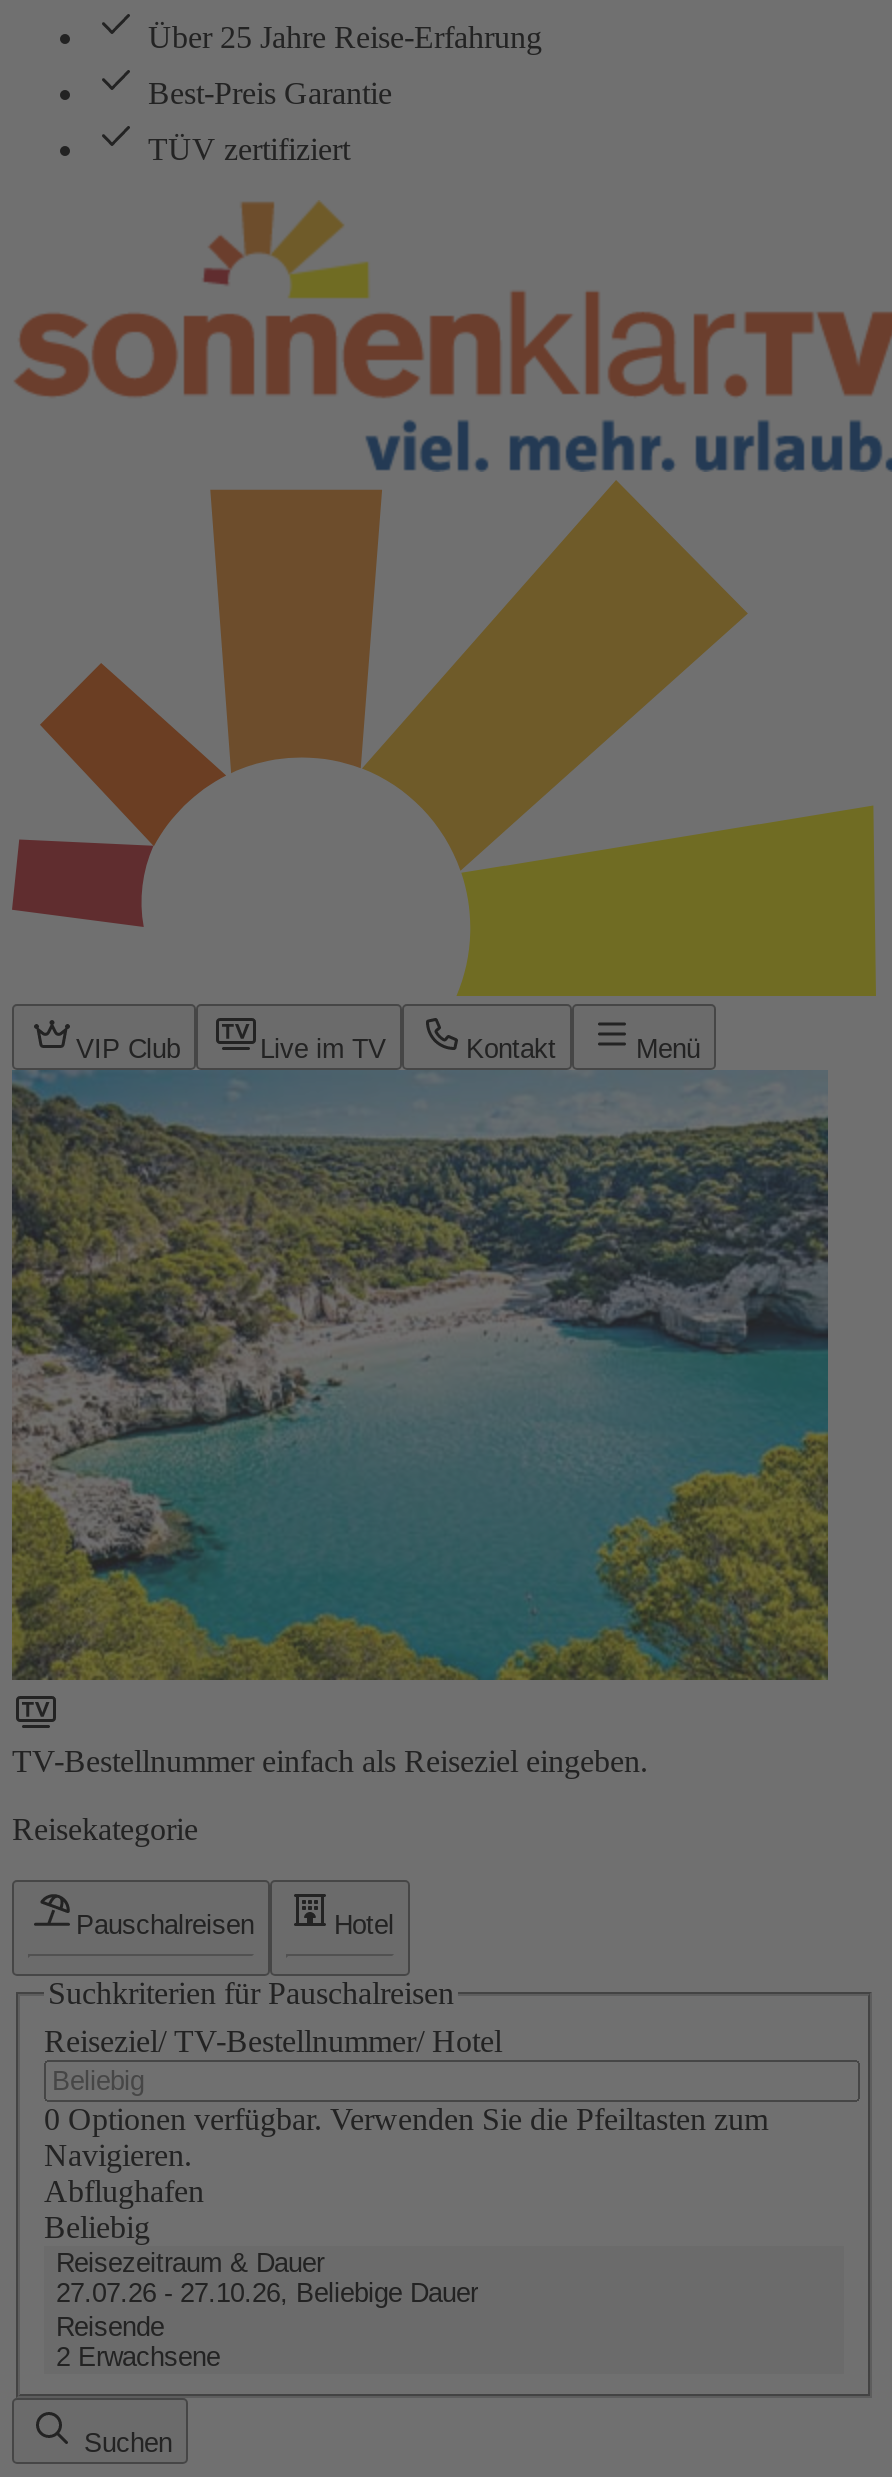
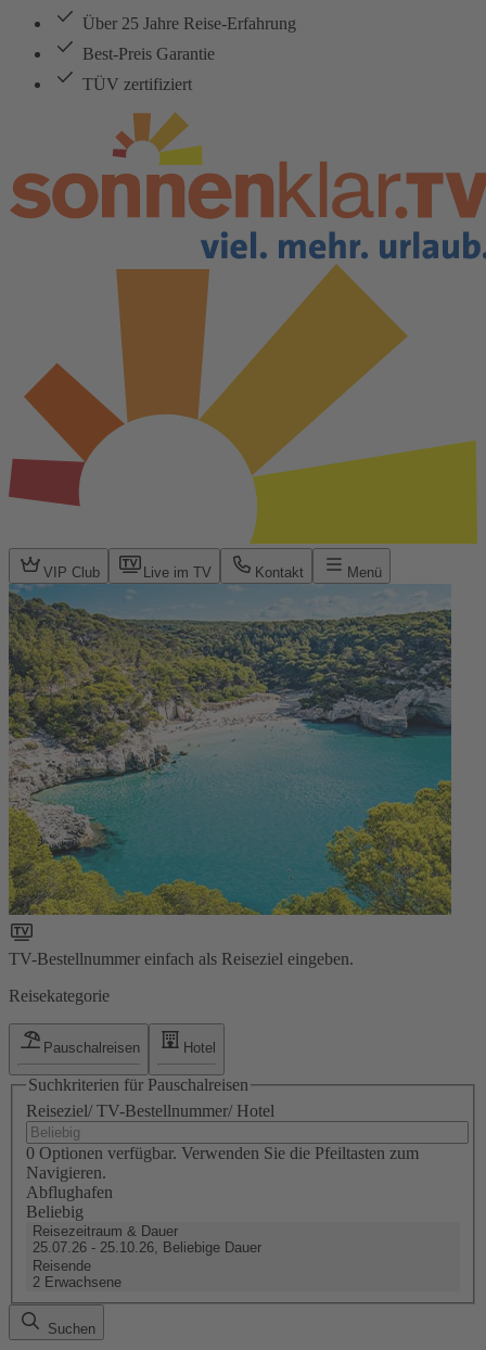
[56,2278,478,2308] 27.07.26 - 27.10.26, Beliebige Dauer -> [33,1239,261,1255] 25.07.26 - 25.10.26, Beliebige Dauer

